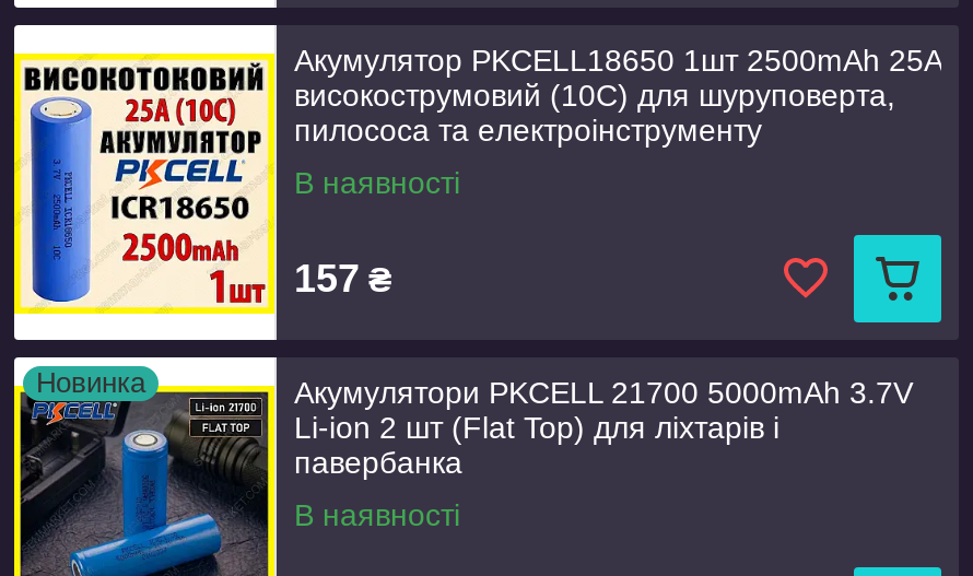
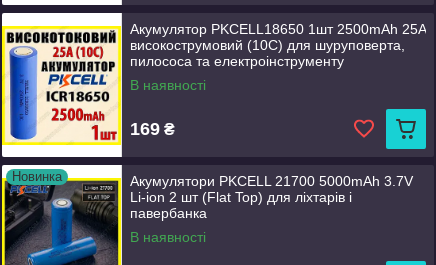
[294,256,392,300] 157 ₴ -> [130,119,175,139] 169 ₴

